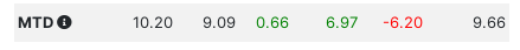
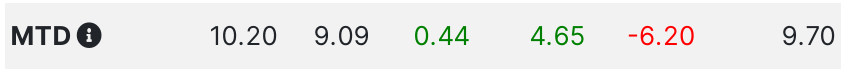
[256,13,289,31] 0.66 -> [413,19,469,51] 0.44
[326,13,358,31] 6.97 -> [529,19,585,51] 4.65
[473,13,506,31] 9.66 -> [781,19,835,51] 9.70

